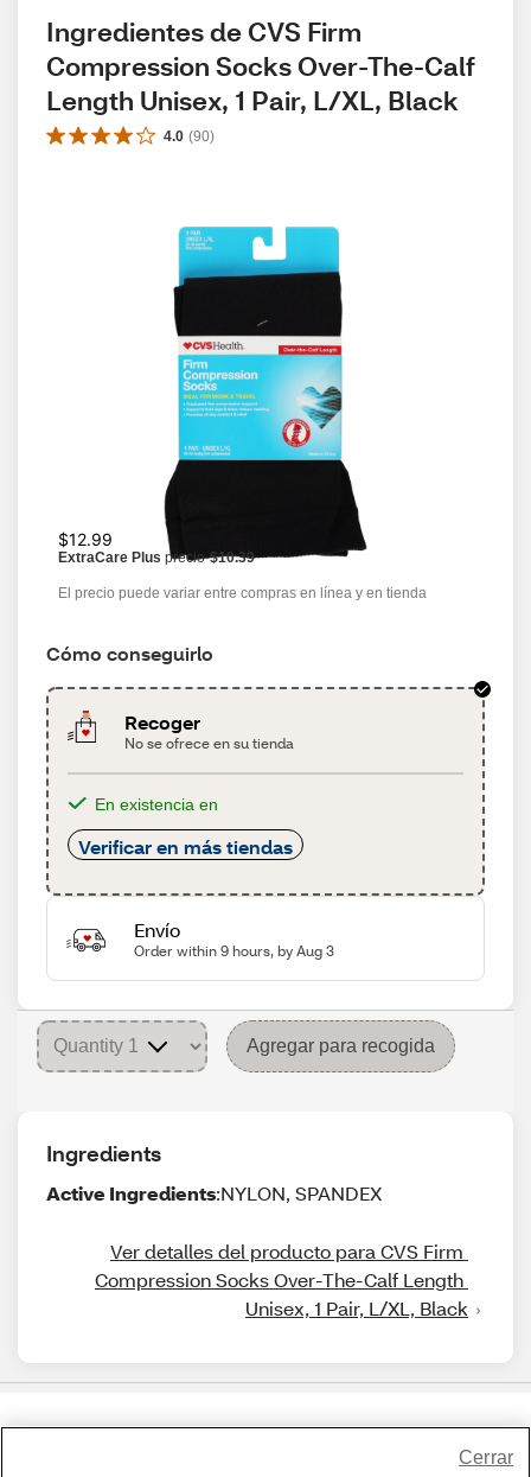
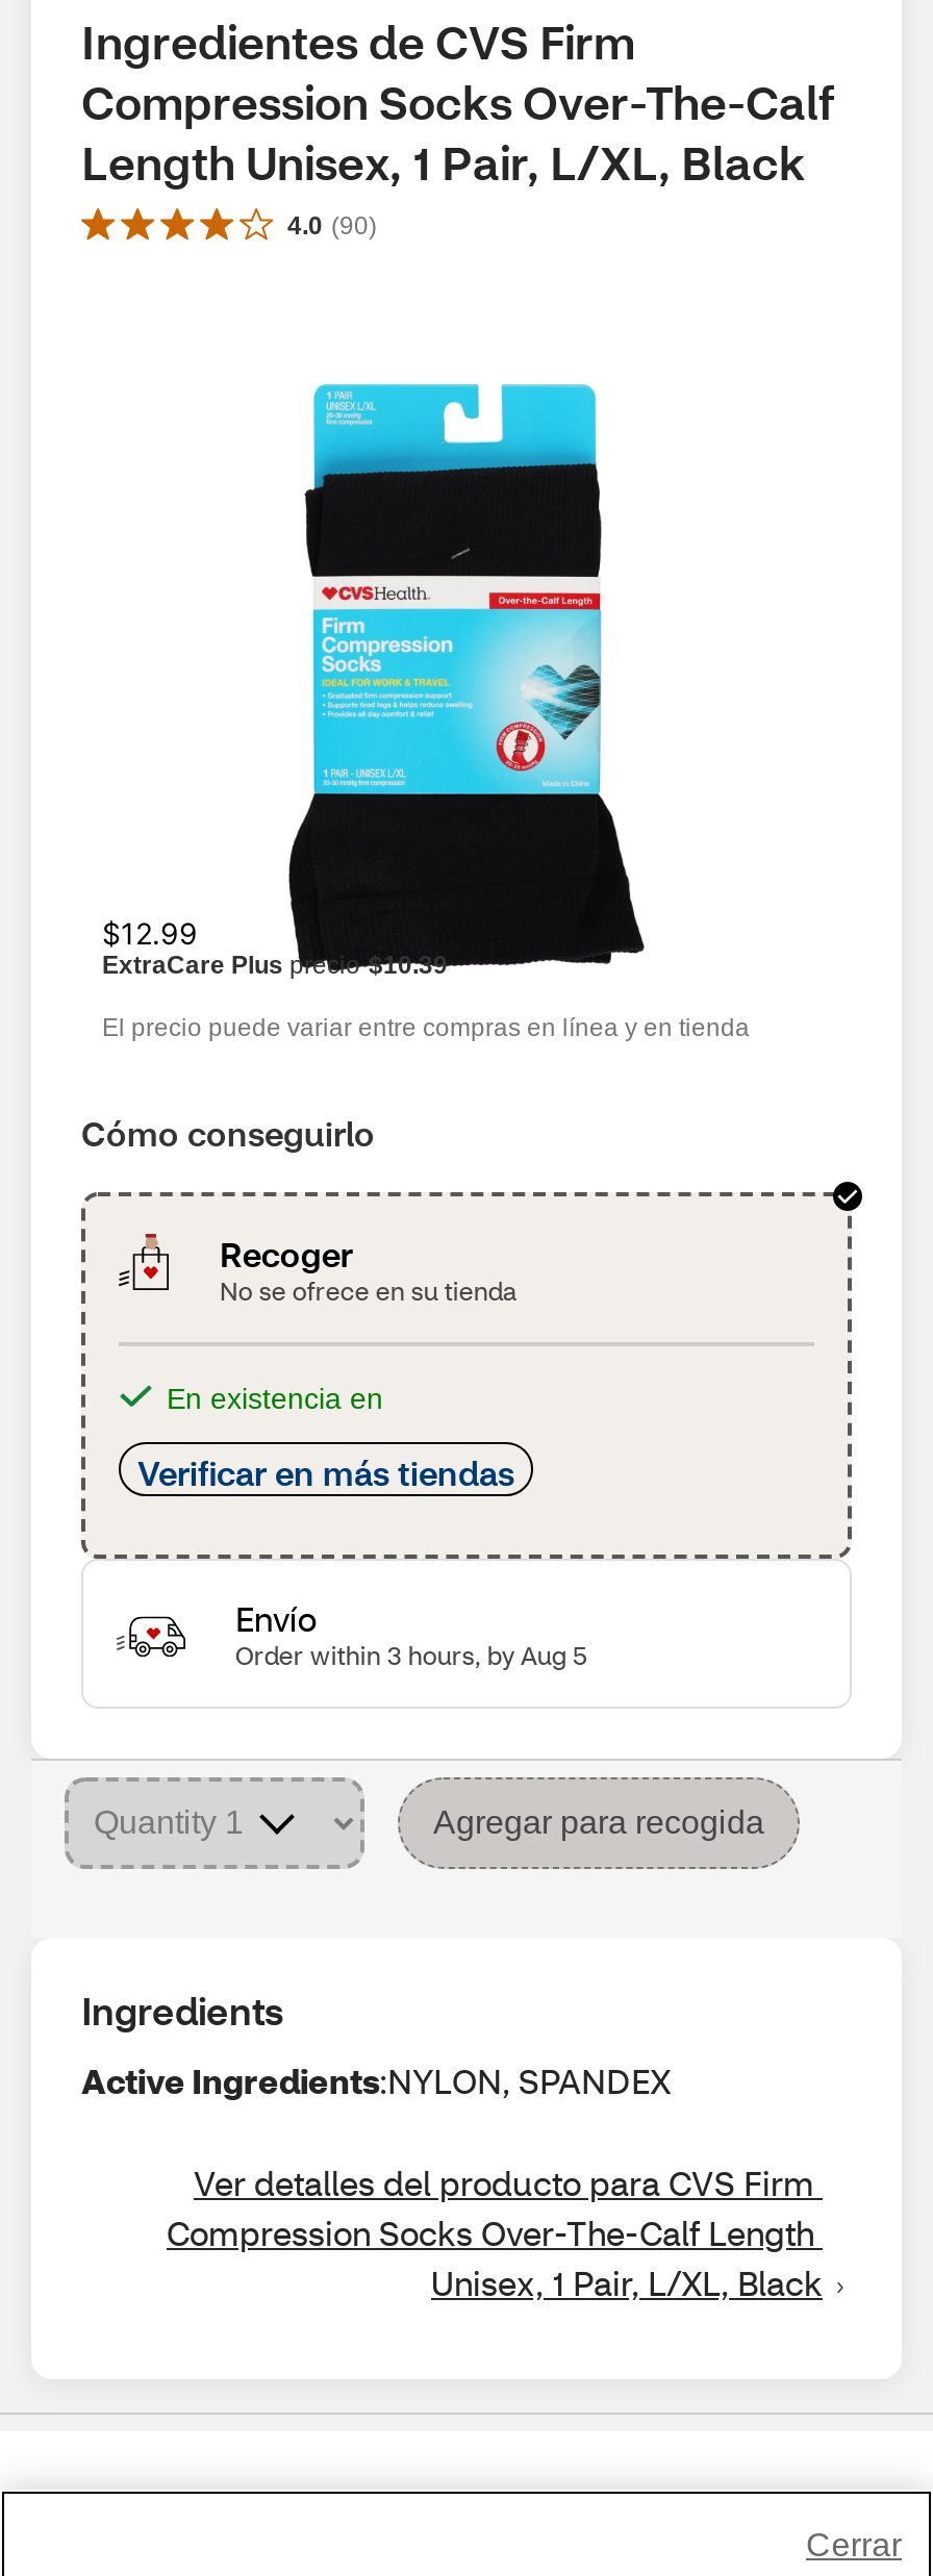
[134,942,334,960] Order within 9 hours, by Aug 3 -> [235,1640,587,1671] Order within 3 hours, by Aug 5

